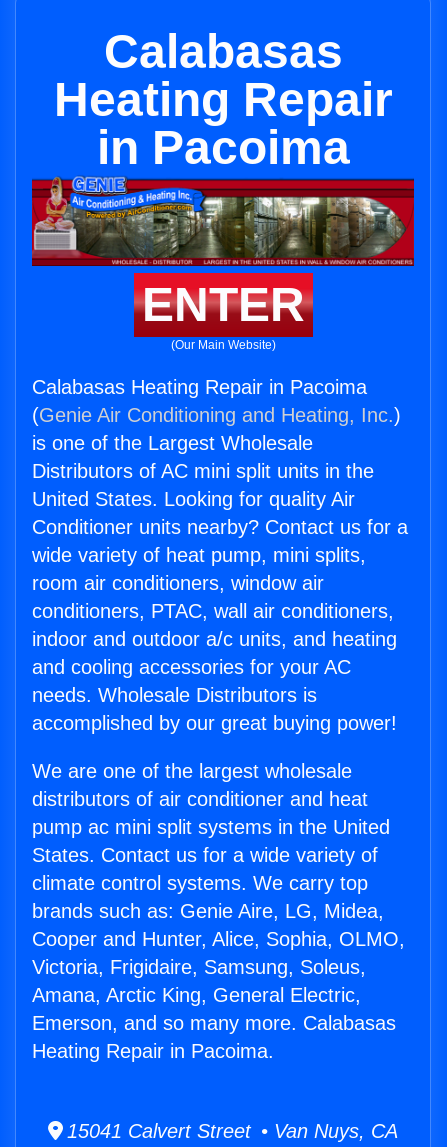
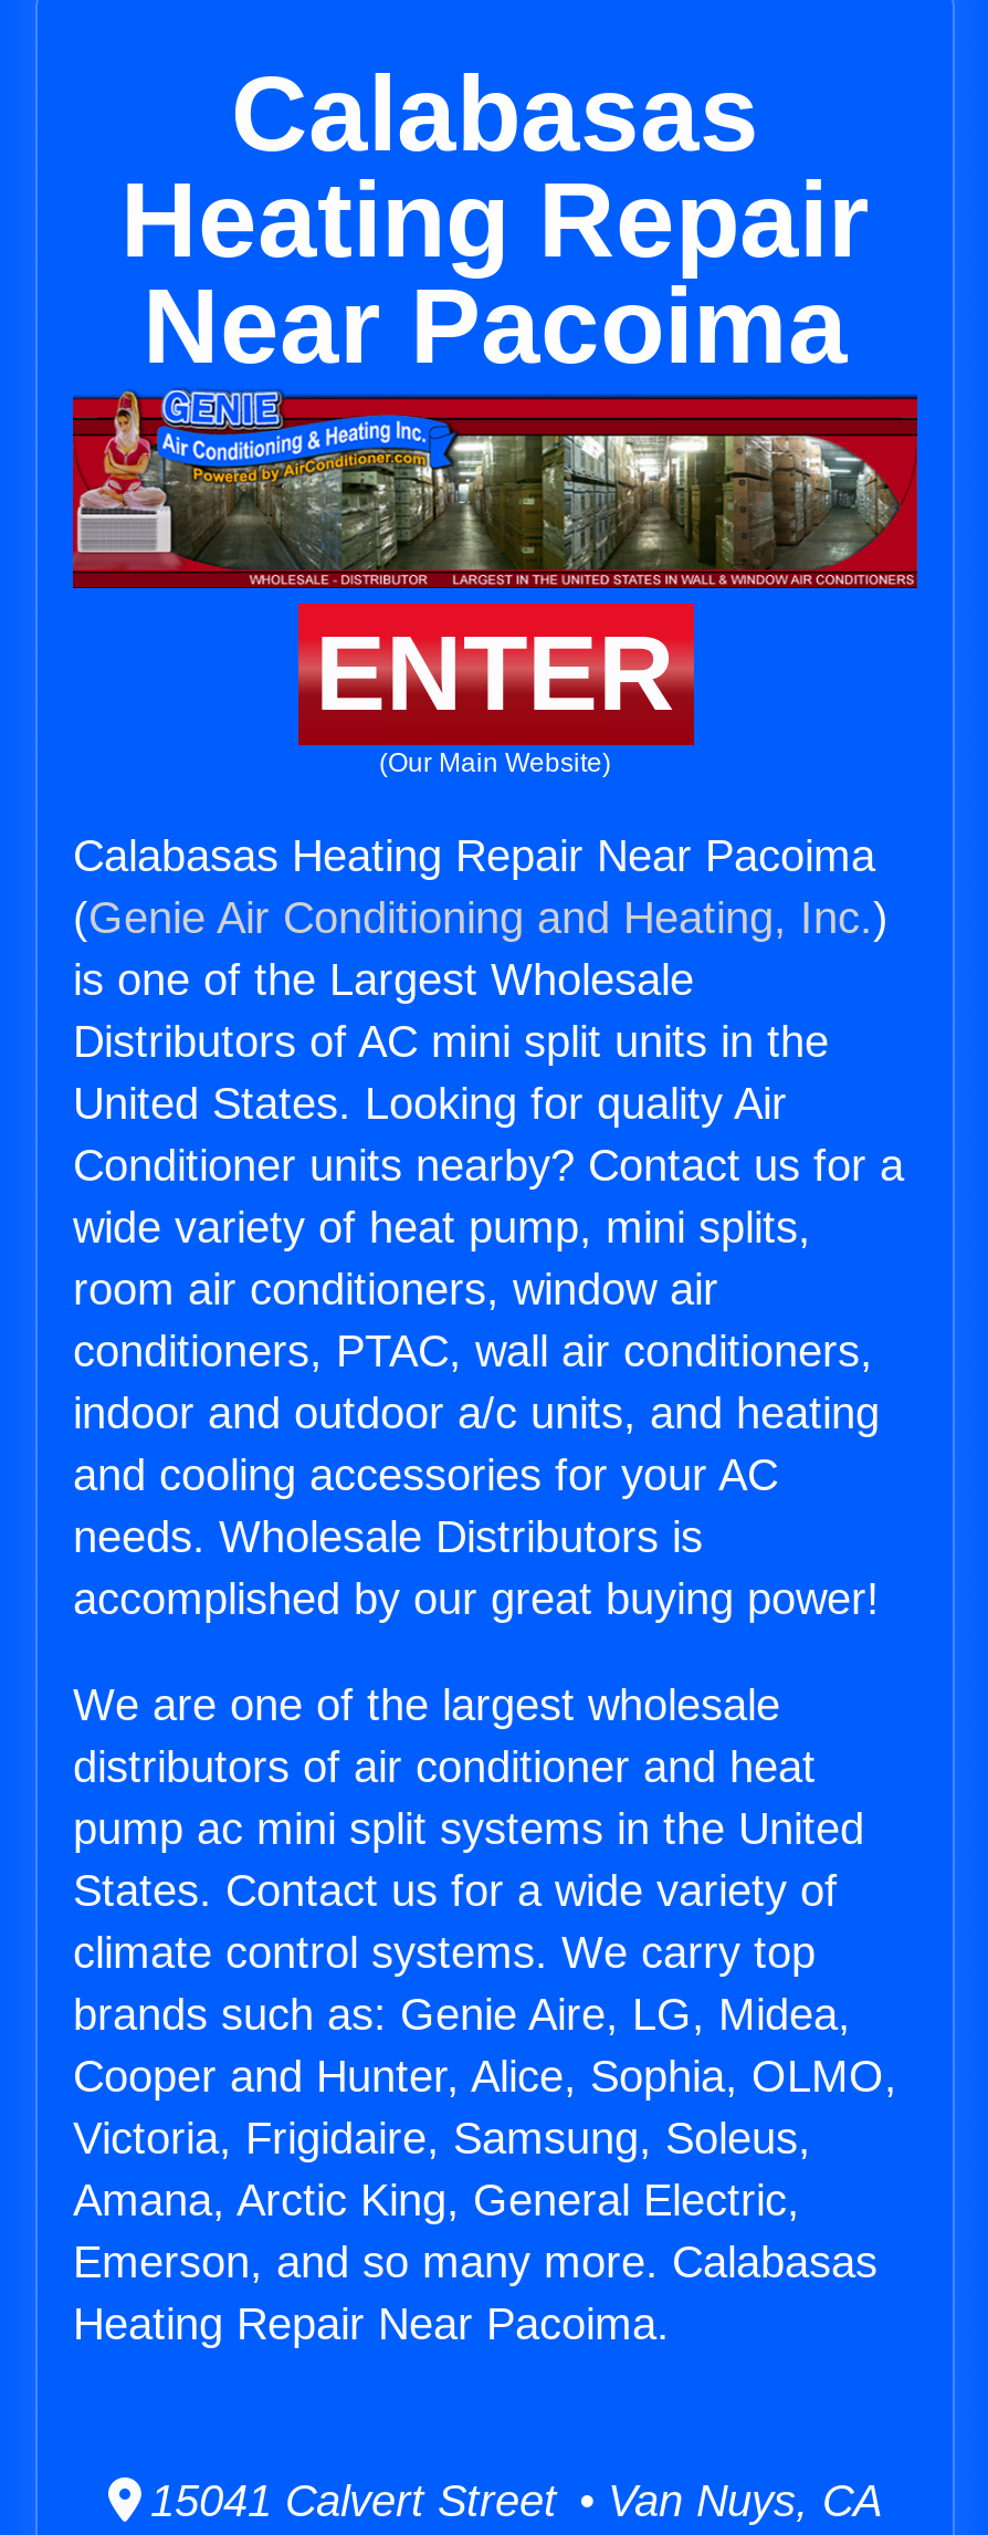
[96,121,349,174] in Pacoima -> [143,268,848,385] Near Pacoima
[32,376,367,398] Calabasas Heating Repair in Pacoima -> [73,832,875,880] Calabasas Heating Repair Near Pacoima
[32,1040,274,1062] Heating Repair in Pacoima. -> [73,2300,670,2348] Heating Repair Near Pacoima.

